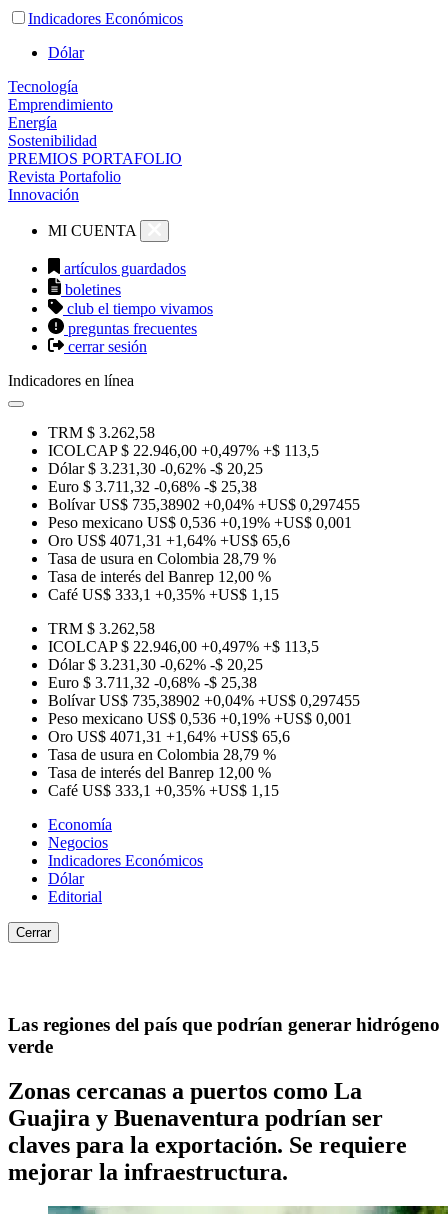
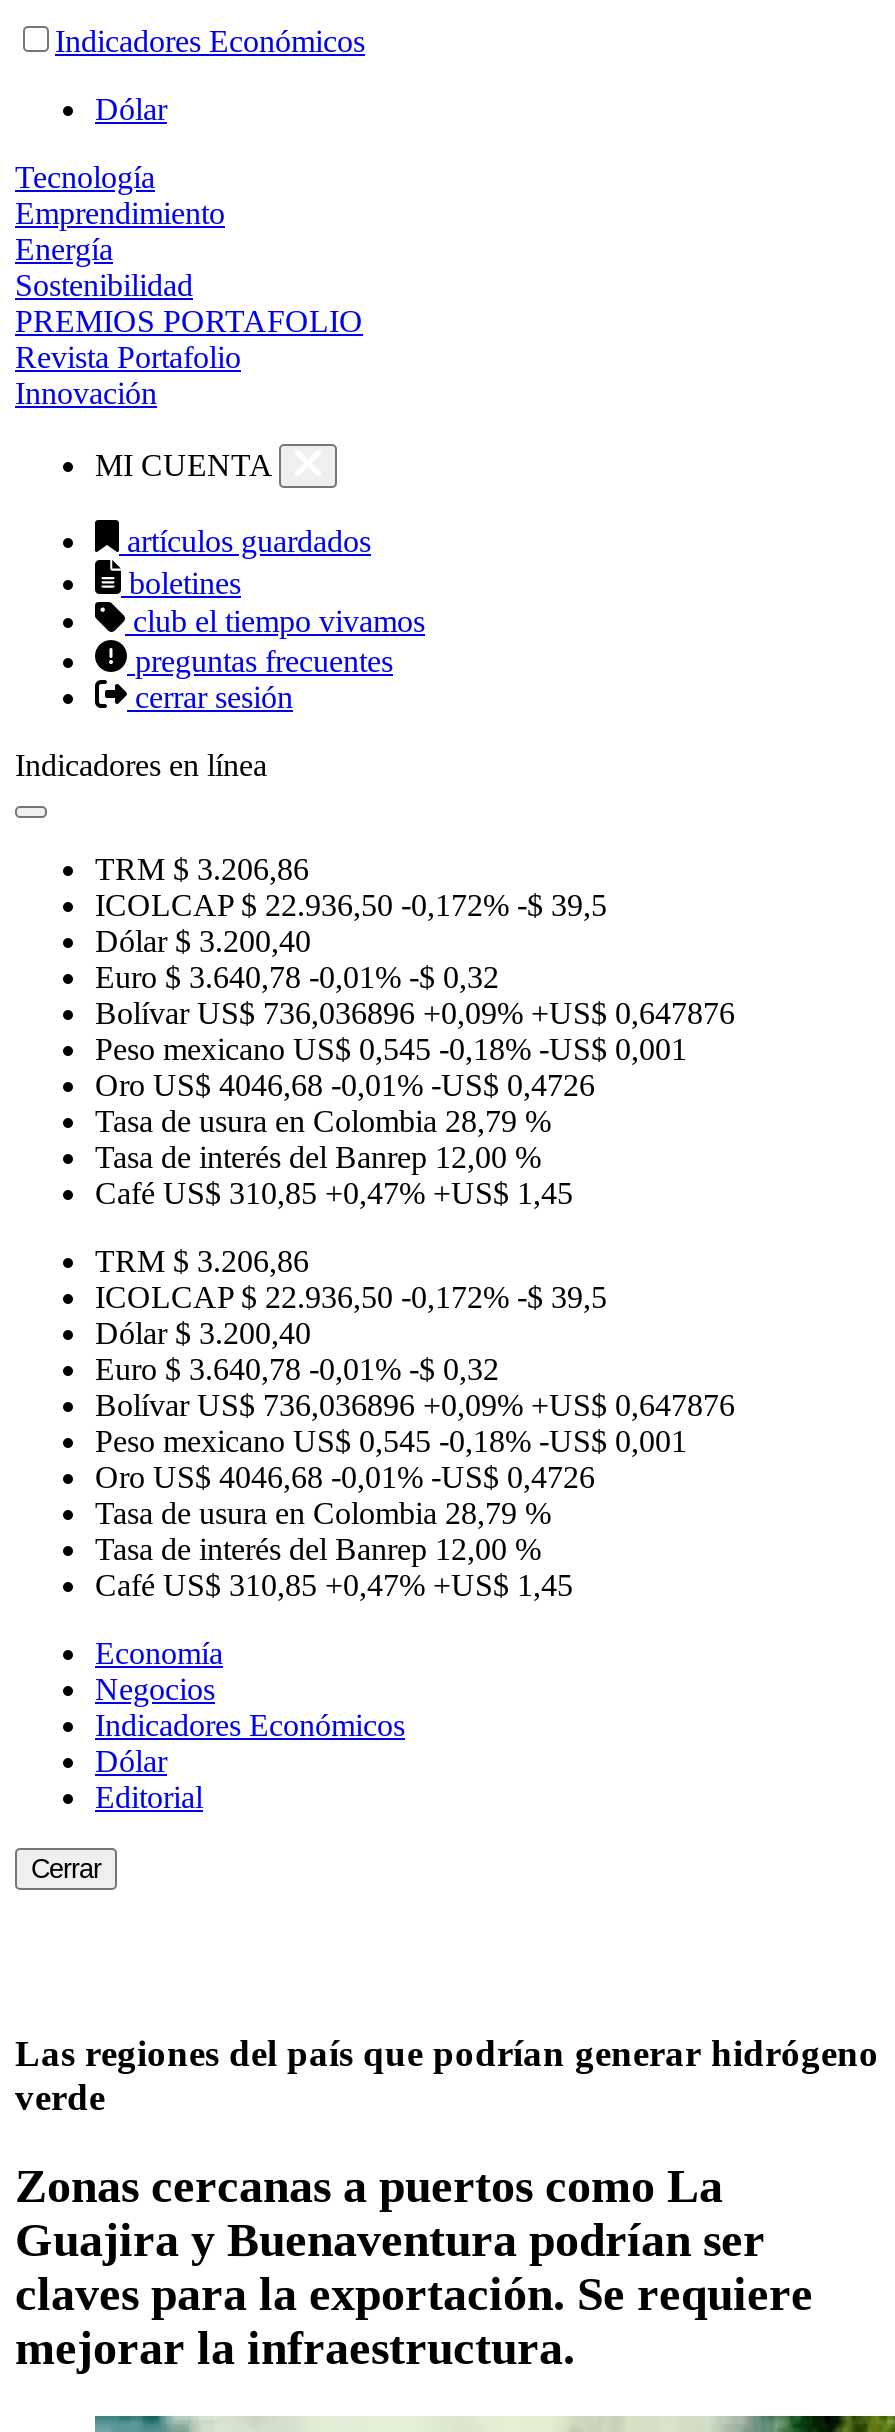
[48,424,360,549] TRM $ 3.262,58 | ICOLCAP $ 22.946,00 +0,497% +$ 113,5 | Dólar $ 3.231,30 -0,62% -$ 20,25 | Euro $ 3.711,32 -0,68% -$ 25,38 | Bolívar US$ 735,38902 +0,04% +US$ 0,297455 | Peso mexicano US$ 0,536 +0,19% +US$ 0,001 | Oro US$ 4071,31 +1,64% +US$ 65,6 -> [95,852,735,1102] TRM $ 3.206,86 | ICOLCAP $ 22.936,50 -0,172% -$ 39,5 | Dólar $ 3.200,40 | Euro $ 3.640,78 -0,01% -$ 0,32 | Bolívar US$ 736,036896 +0,09% +US$ 0,647876 | Peso mexicano US$ 0,545 -0,18% -US$ 0,001 | Oro US$ 4046,68 -0,01% -US$ 0,4726
[48,586,279,603] Café US$ 333,1 +0,35% +US$ 1,15 -> [95,1176,573,1210] Café US$ 310,85 +0,47% +US$ 1,45
[48,620,360,745] TRM $ 3.262,58 | ICOLCAP $ 22.946,00 +0,497% +$ 113,5 | Dólar $ 3.231,30 -0,62% -$ 20,25 | Euro $ 3.711,32 -0,68% -$ 25,38 | Bolívar US$ 735,38902 +0,04% +US$ 0,297455 | Peso mexicano US$ 0,536 +0,19% +US$ 0,001 | Oro US$ 4071,31 +1,64% +US$ 65,6 -> [95,1244,735,1494] TRM $ 3.206,86 | ICOLCAP $ 22.936,50 -0,172% -$ 39,5 | Dólar $ 3.200,40 | Euro $ 3.640,78 -0,01% -$ 0,32 | Bolívar US$ 736,036896 +0,09% +US$ 0,647876 | Peso mexicano US$ 0,545 -0,18% -US$ 0,001 | Oro US$ 4046,68 -0,01% -US$ 0,4726
[48,782,279,799] Café US$ 333,1 +0,35% +US$ 1,15 -> [95,1568,573,1602] Café US$ 310,85 +0,47% +US$ 1,45

